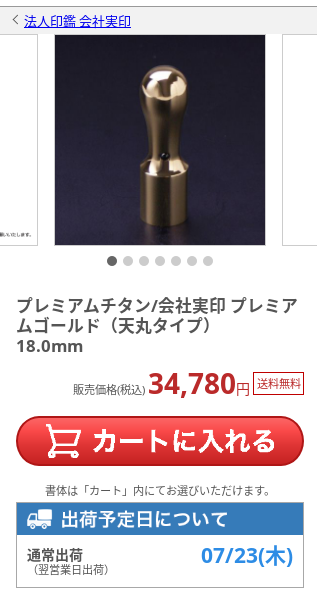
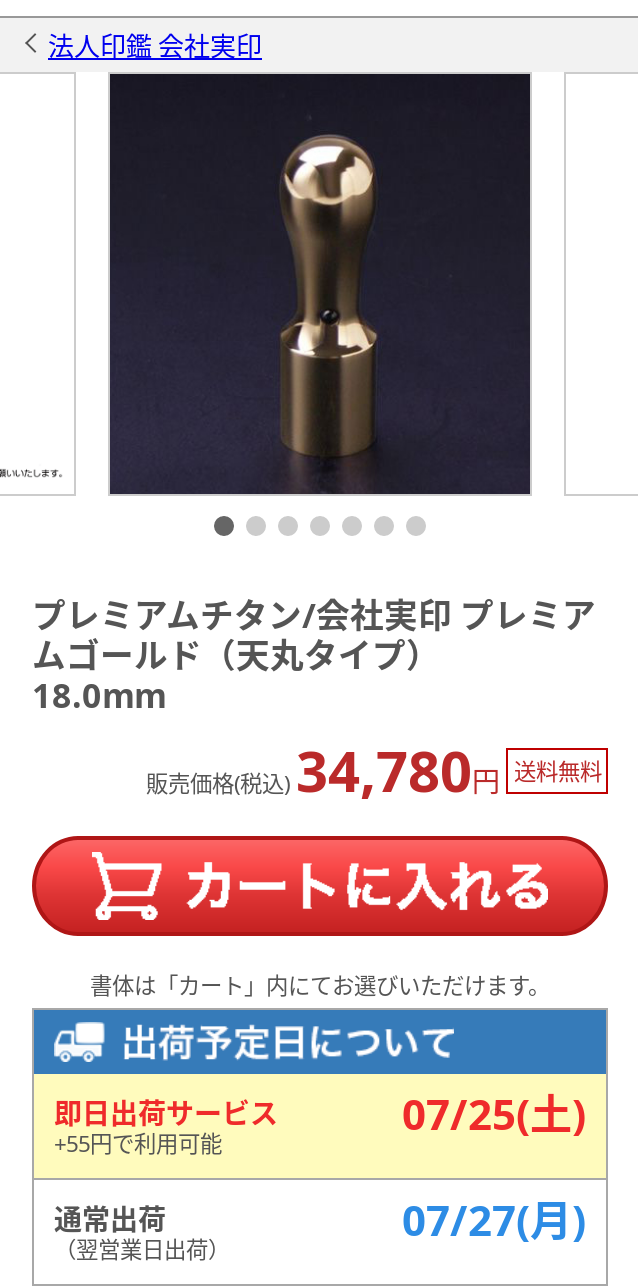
none -> [54,1093,278,1157] 即日出荷サービス | +55円で利用可能
none -> [402,1085,586,1141] 07/25(土)
[201,541,293,569] 07/23(木) -> [402,1191,586,1247] 07/27(月)

